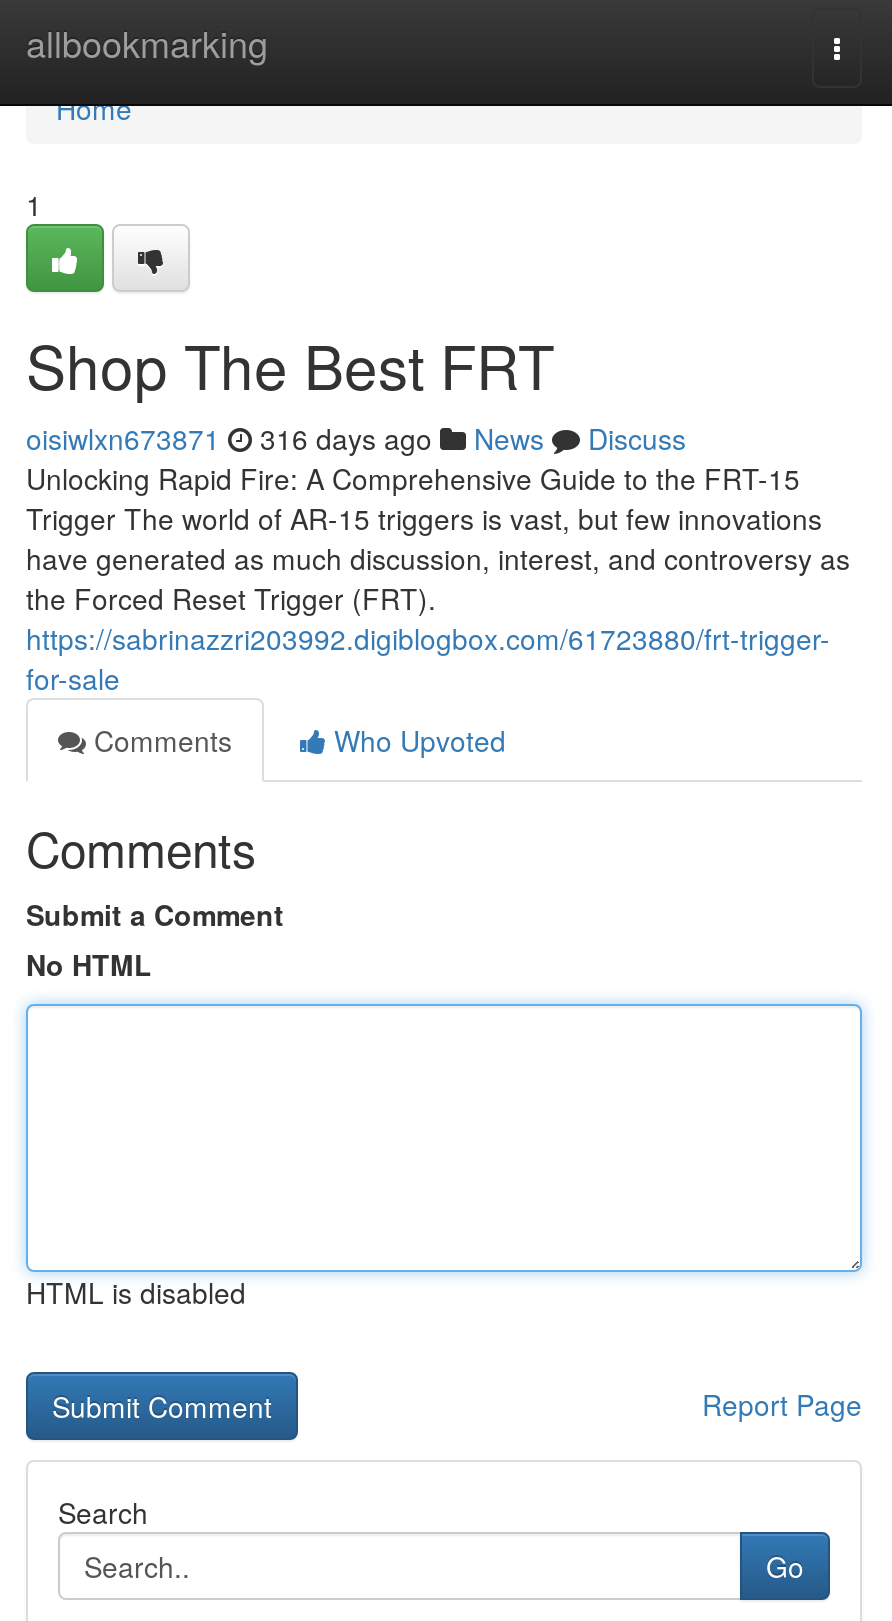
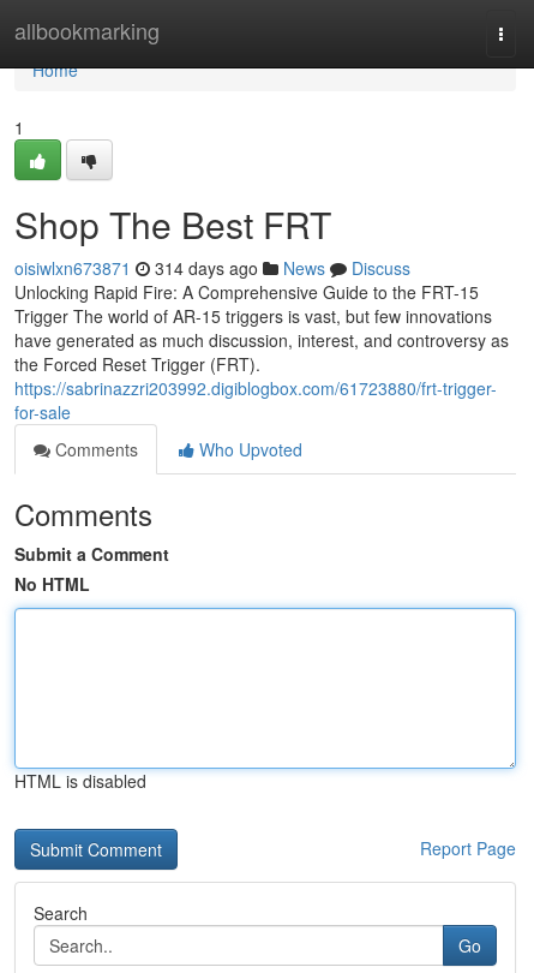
[26,418,686,458] oisiwlxn673871 316 days ago News Discuss -> [14,256,410,280] oisiwlxn673871 314 days ago News Discuss

